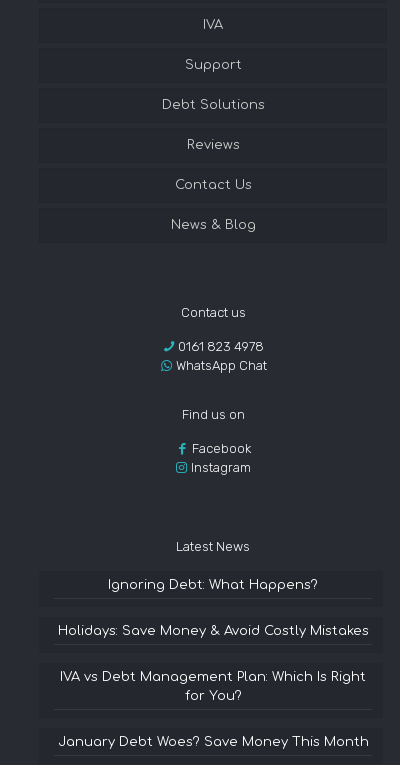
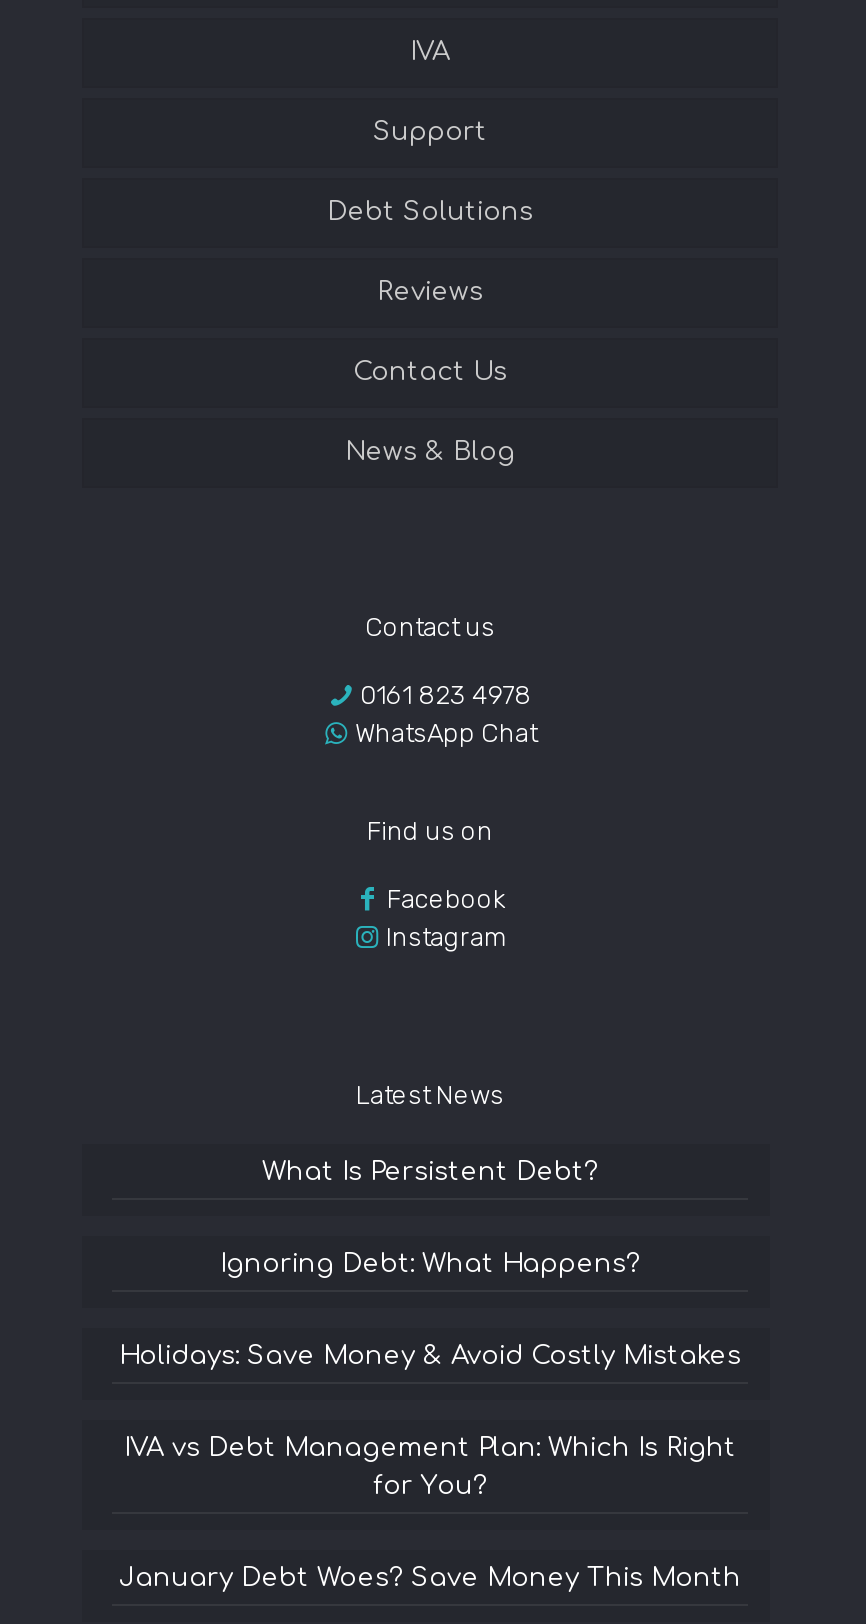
none -> [262,1158,598,1186] What Is Persistent Debt?

